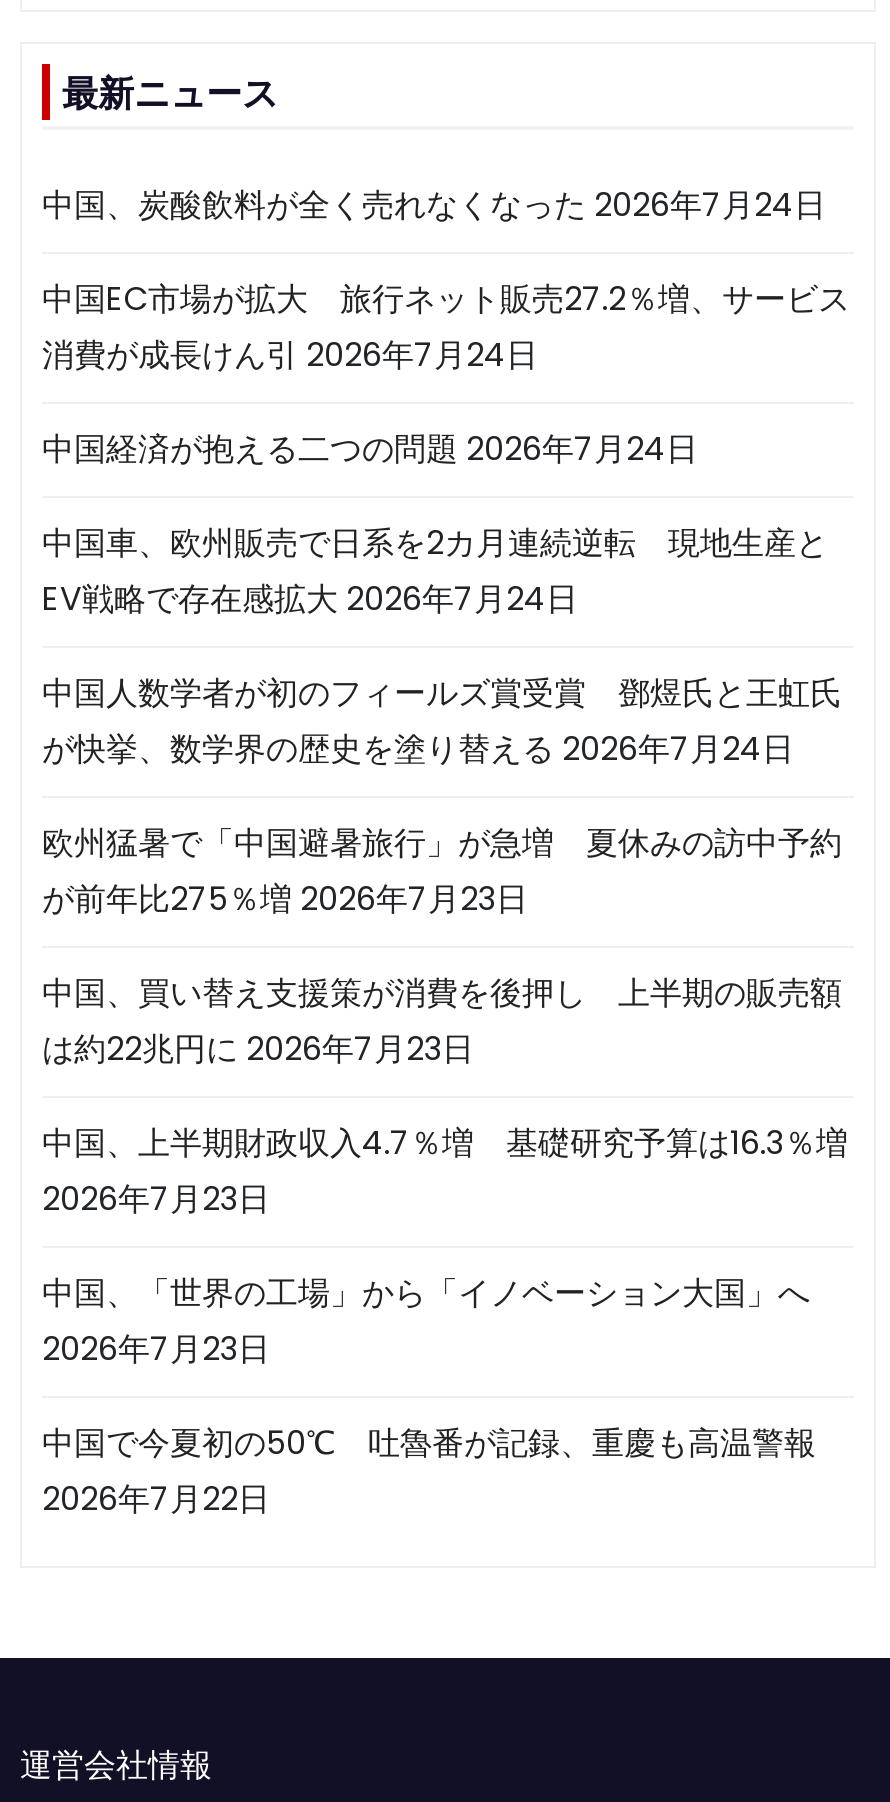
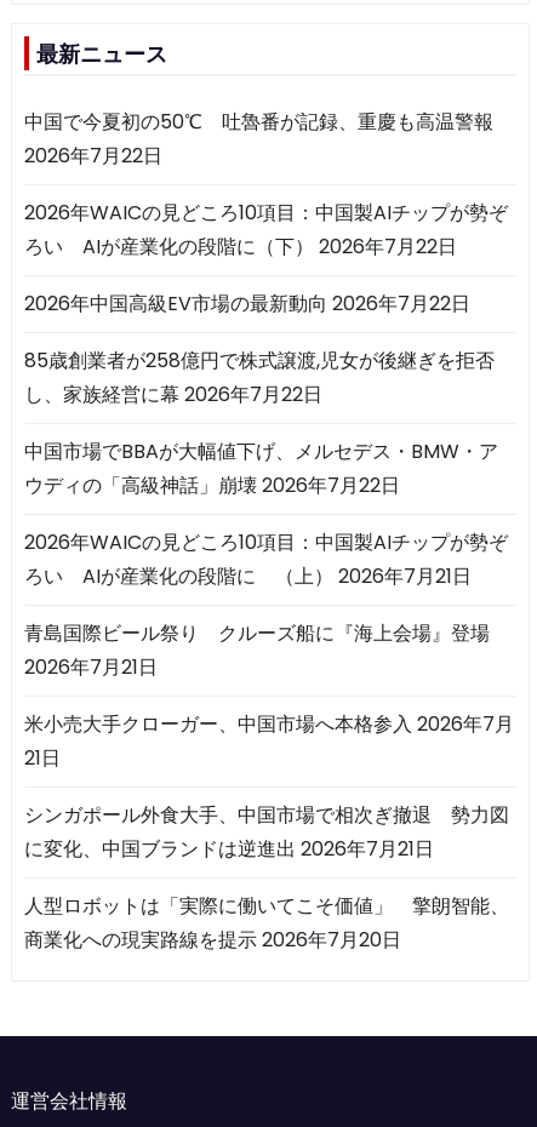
[42,181,850,1371] 中国、炭酸飲料が全く売れなくなった 2026年7月24日 | 中国EC市場が拡大 旅行ネット販売27.2％増、サービス | 消費が成長けん引 2026年7月24日 | 中国経済が抱える二つの問題 2026年7月24日 | 中国車、欧州販売で日系を2カ月連続逆転 現地生産と | EV戦略で存在感拡大 2026年7月24日 | 中国人数学者が初のフィールズ賞受賞 鄧煜氏と王虹氏 | が快挙、数学界の歴史を塗り替える 2026年7月24日 | 欧州猛暑で「中国避暑旅行」が急増 夏休みの訪中予約 | が前年比275％増 2026年7月23日 | 中国、買い替え支援策が消費を後押し 上半期の販売額 | は約22兆円に 2026年7月23日 | 中国、上半期財政収入4.7％増 基礎研究予算は16.3％増 | 2026年7月23日 | 中国、「世界の工場」から「イノベーション大国」へ | 2026年7月23日 -> none
moved [42,1419,816,1521] -> [24,107,493,169]: 中国で今夏初の50℃ 吐魯番が記録、重慶も高温警報 | 2026年7月22日
none -> [24,198,514,953] 2026年WAICの見どころ10項目：中国製AIチップが勢ぞ | ろい AIが産業化の段階に（下） 2026年7月22日 | 2026年中国高級EV市場の最新動向 2026年7月22日 | 85歳創業者が258億円で株式譲渡,児女が後継ぎを拒否 | し、家族経営に幕 2026年7月22日 | 中国市場でBBAが大幅値下げ、メルセデス・BMW・ア | ウディの「高級神話」崩壊 2026年7月22日 | 2026年WAICの見どころ10項目：中国製AIチップが勢ぞ | ろい AIが産業化の段階に （上） 2026年7月21日 | 青島国際ビール祭り クルーズ船に『海上会場』登場 | 2026年7月21日 | 米小売大手クローガー、中国市場へ本格参入 2026年7月 | 21日 | シンガポール外食大手、中国市場で相次ぎ撤退 勢力図 | に変化、中国ブランドは逆進出 2026年7月21日 | 人型ロボットは「実際に働いてこそ価値」 擎朗智能、 | 商業化への現実路線を提示 2026年7月20日

